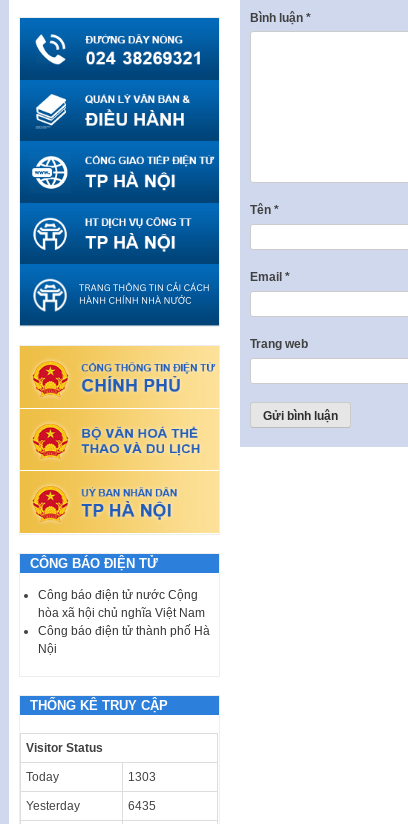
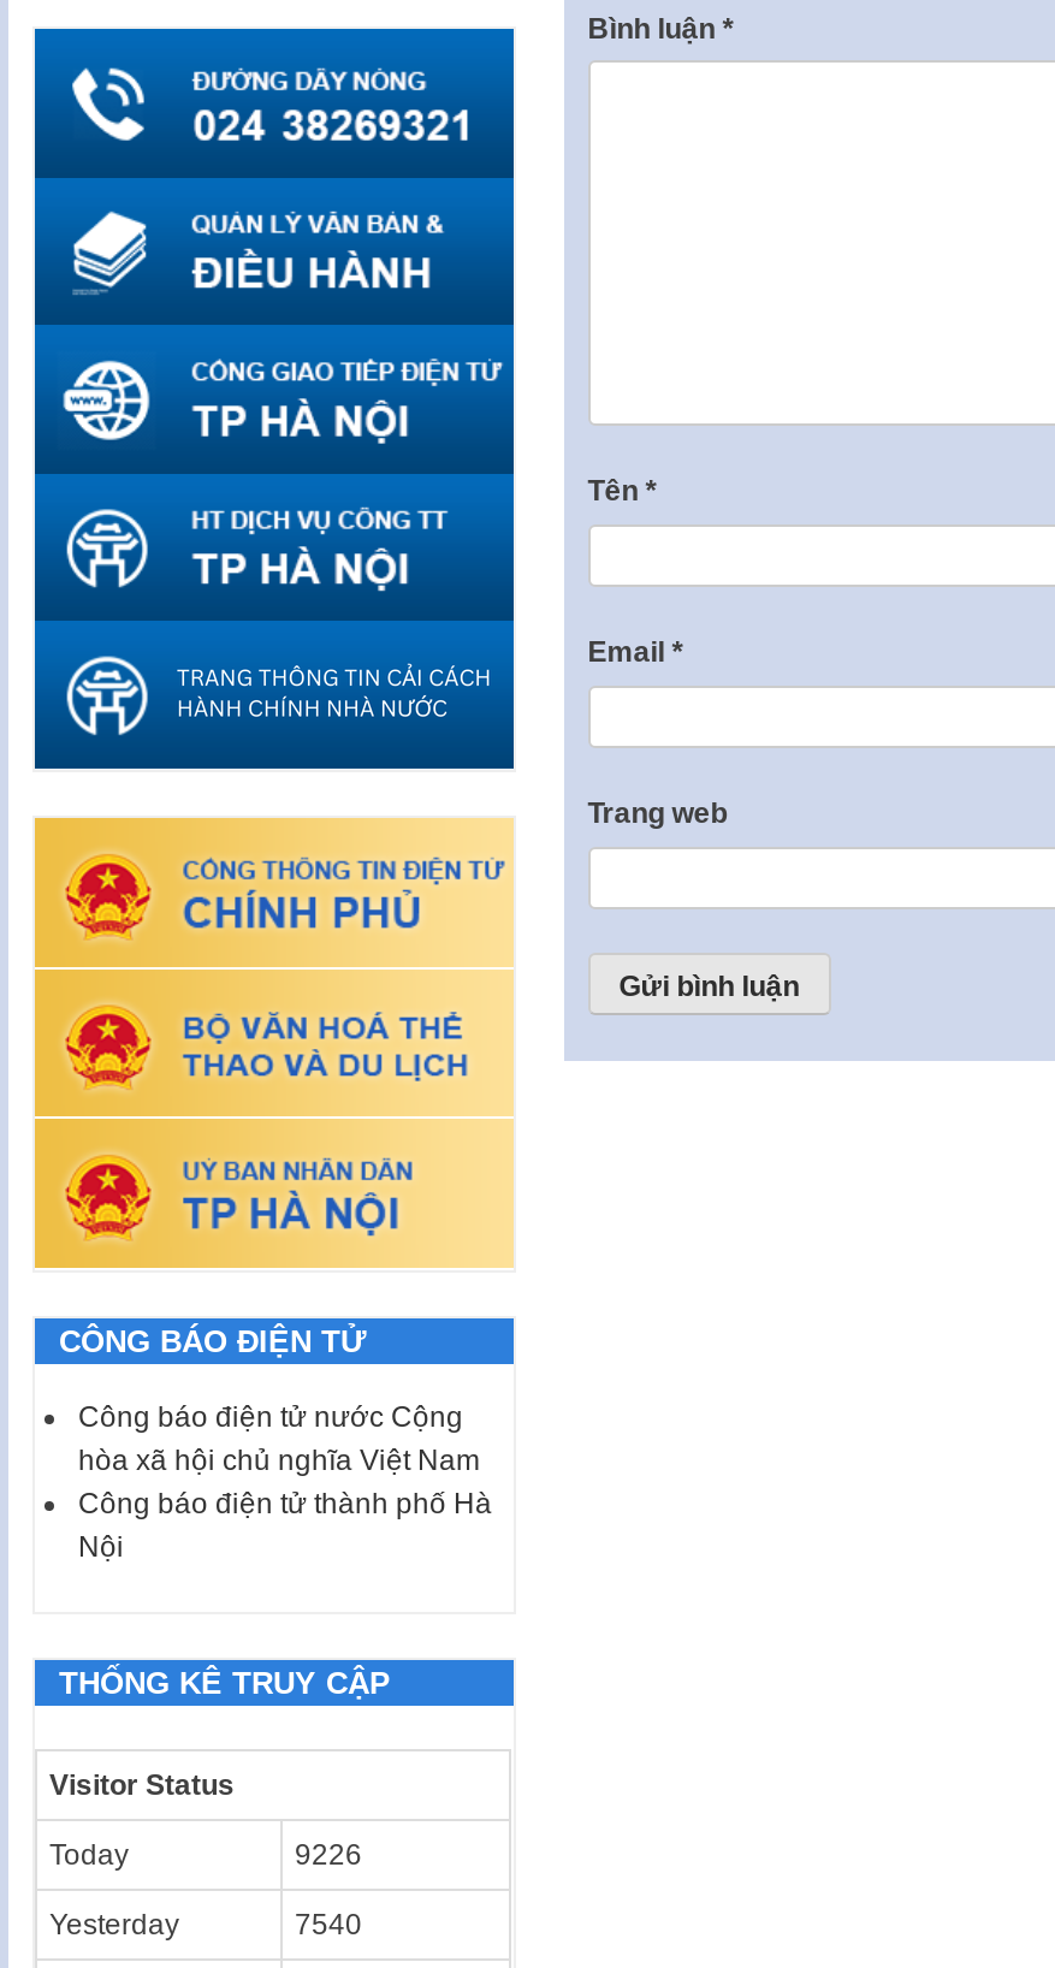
[128,770,156,784] 1303 -> [295,1838,362,1872] 9226
[128,799,156,813] 6435 -> [295,1908,362,1941] 7540

